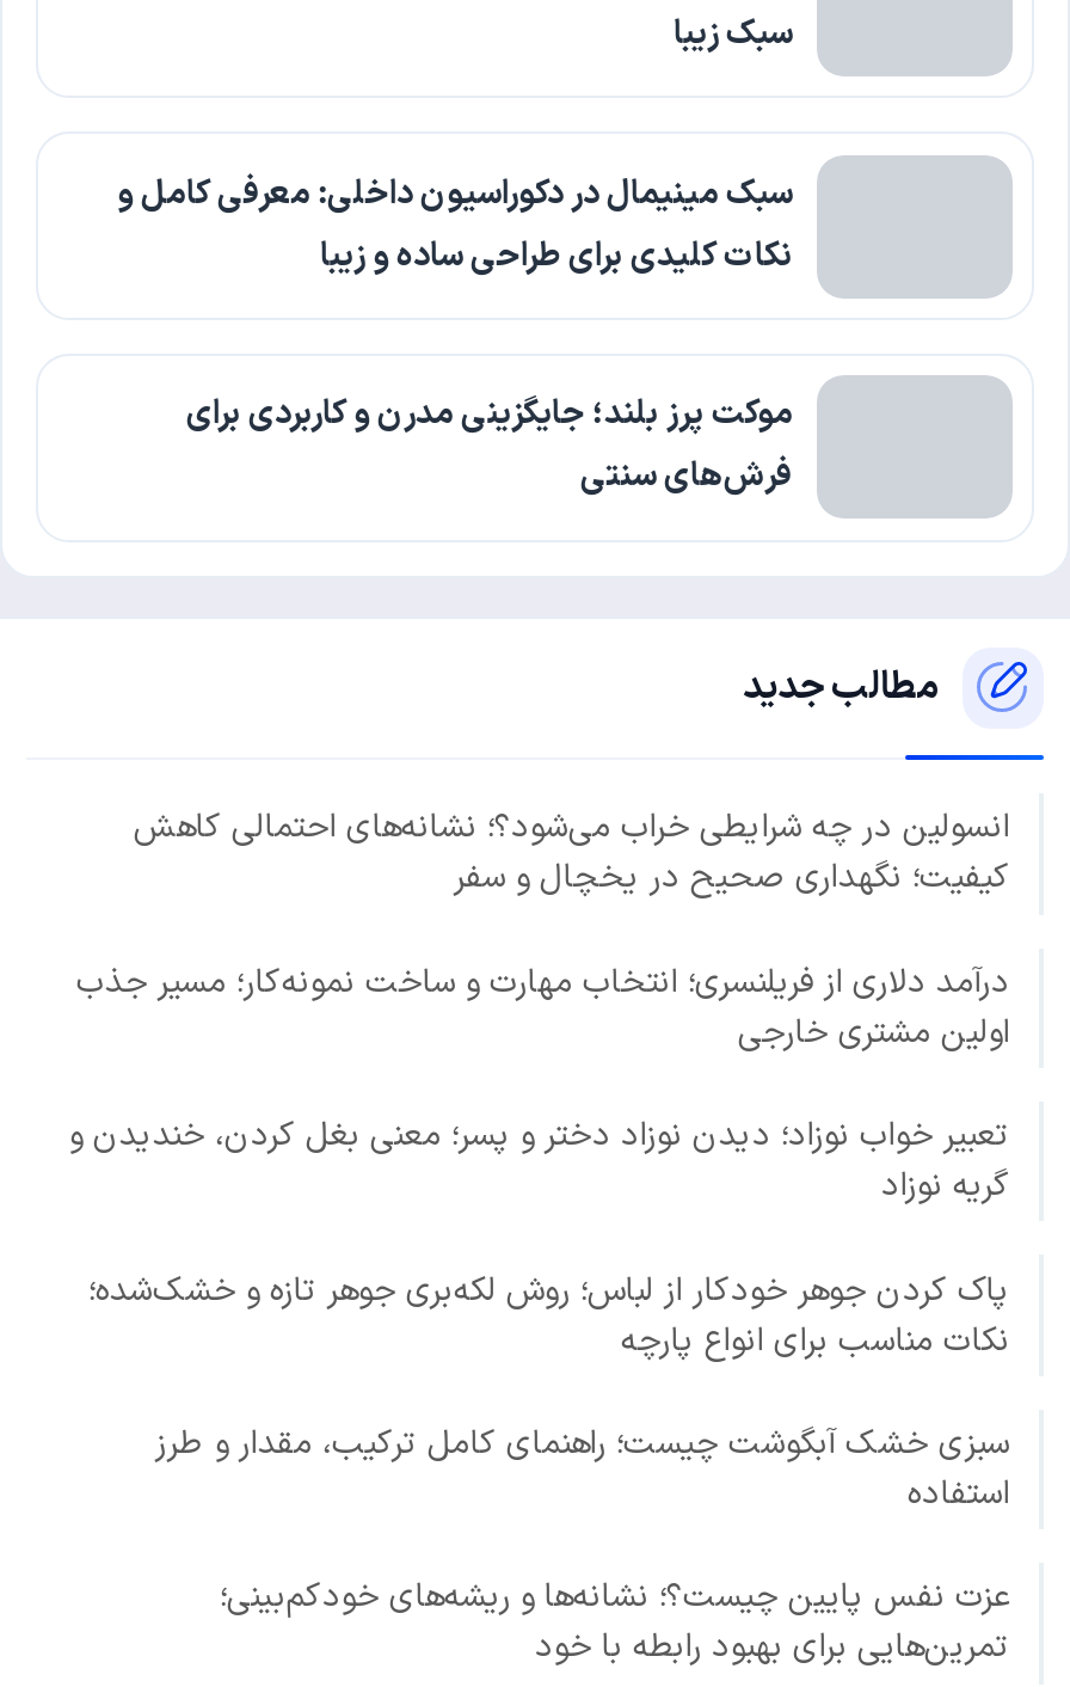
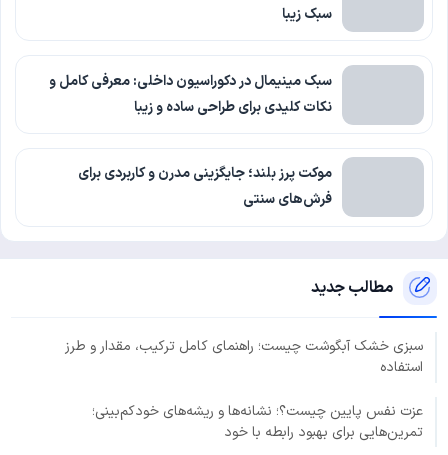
[69,804,1010,1366] انسولین در چه شرایطی خراب می‌شود؟؛ نشانه‌های احتمالی کاهش | کیفیت؛ نگهداری صحیح در یخچال و سفر | درآمد دلاری از فریلنسری؛ انتخاب مهارت و ساخت نمونه‌کار؛ مسیر جذب | اولین مشتری خارجی | تعبیر خواب نوزاد؛ دیدن نوزاد دختر و پسر؛ معنی بغل کردن، خندیدن و | گریه نوزاد | پاک کردن جوهر خودکار از لباس؛ روش لکه‌بری جوهر تازه و خشک‌شده؛ | نکات مناسب برای انواع پارچه -> none

